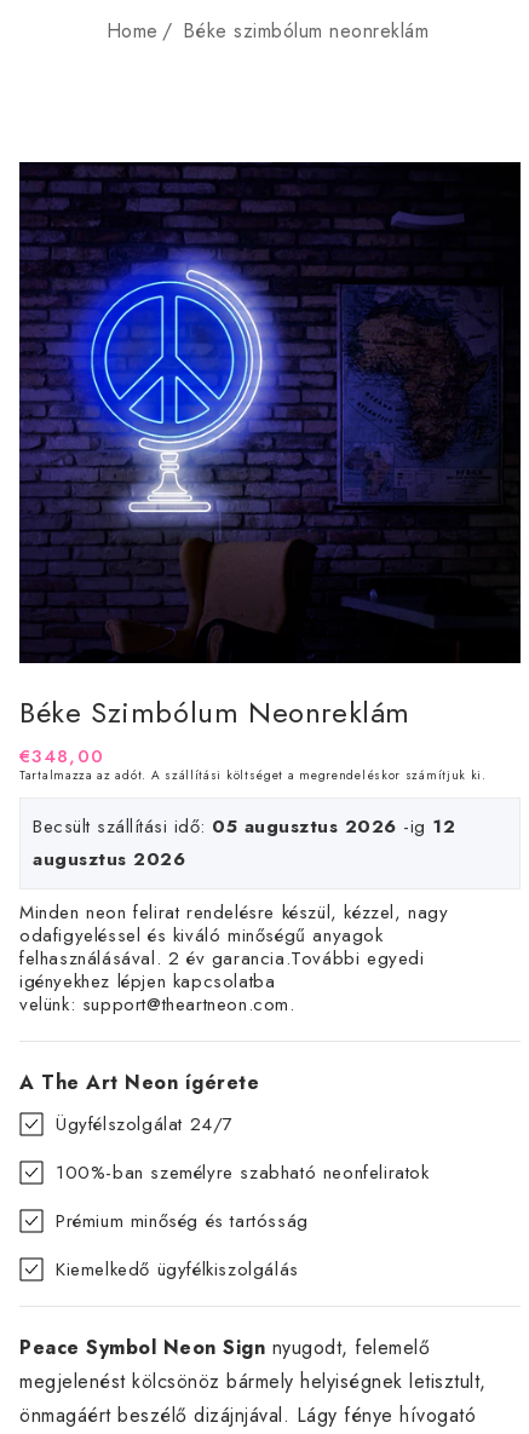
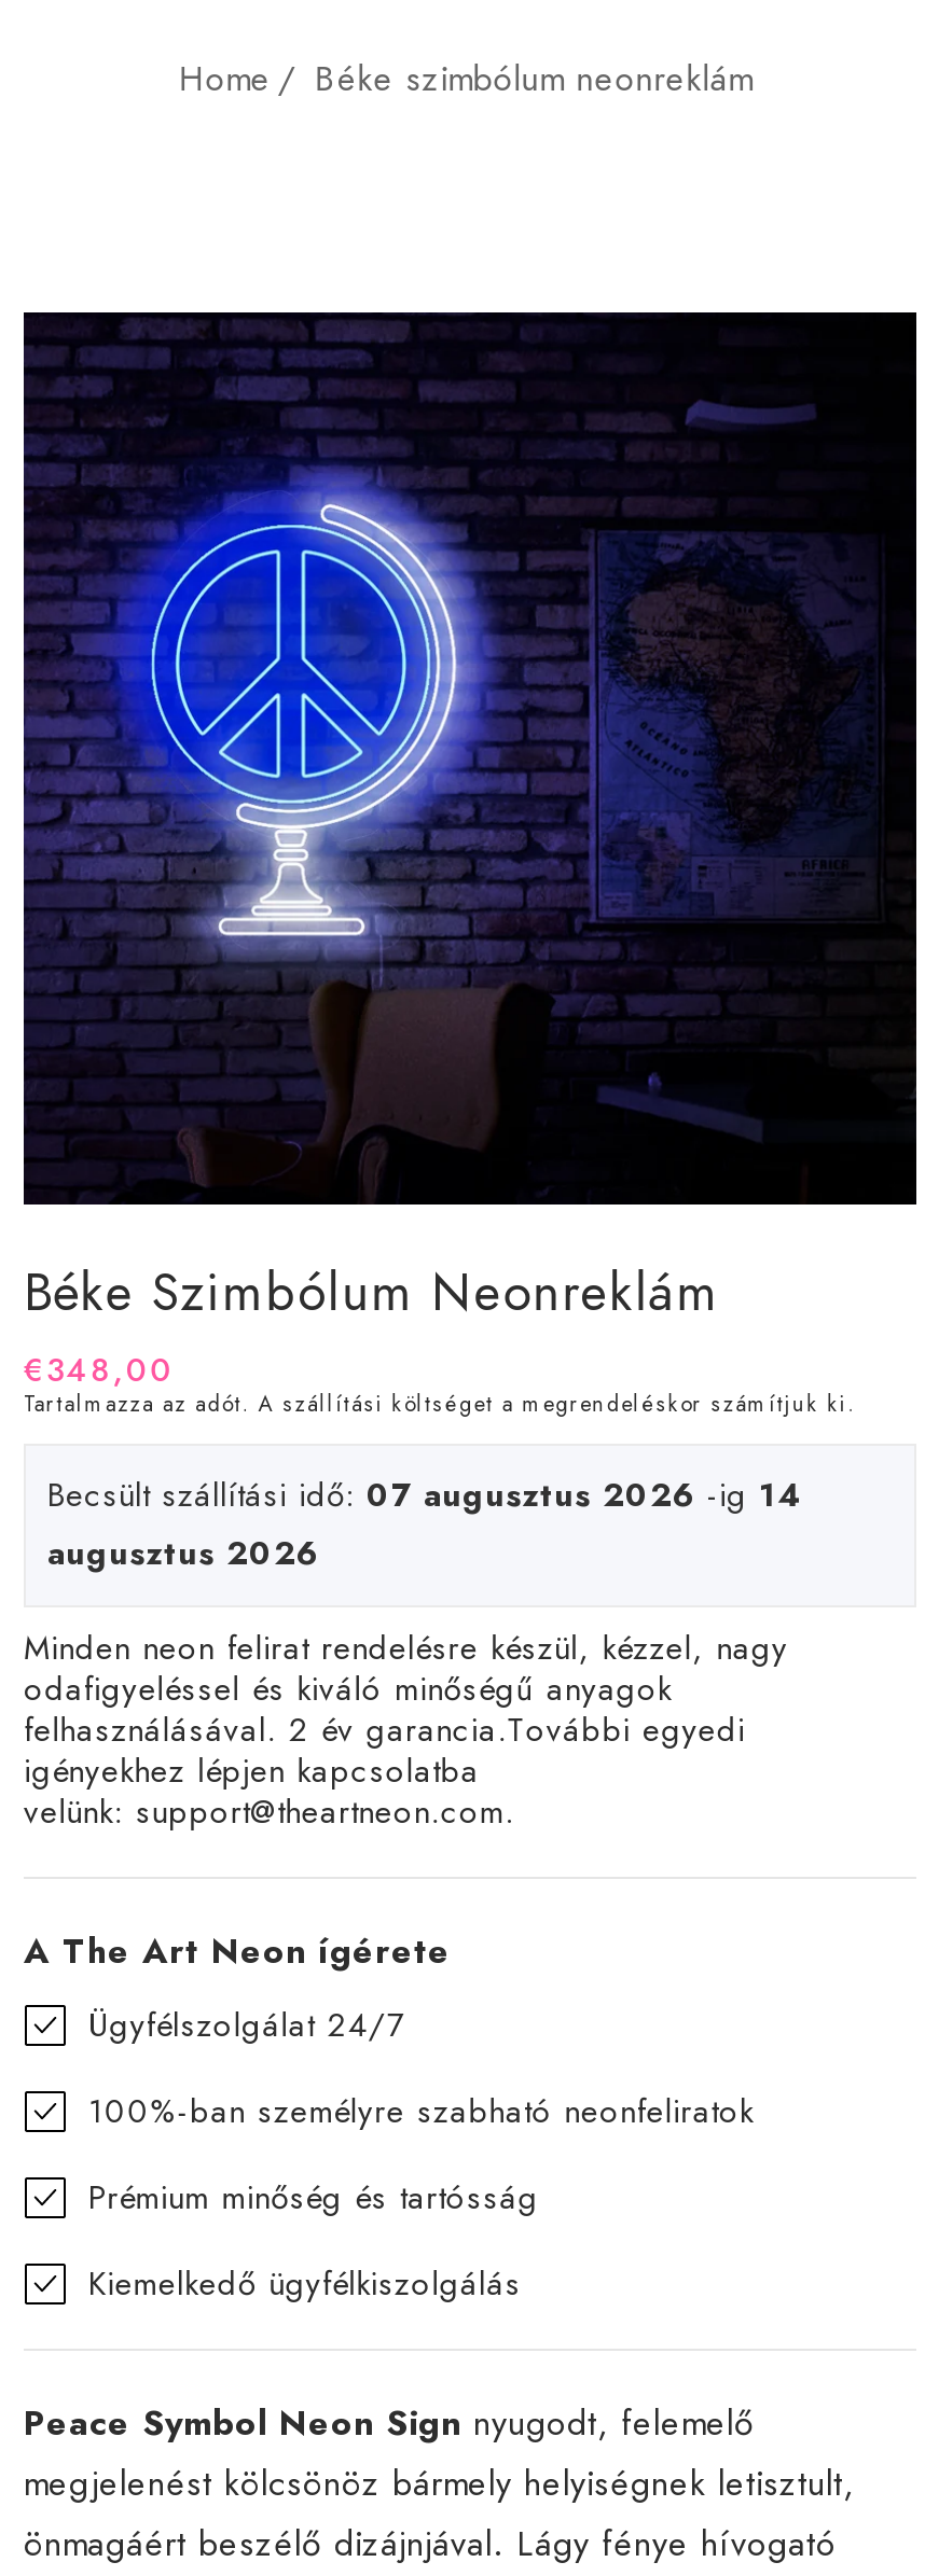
[33,814,455,840] Becsült szállítási idő: 05 augusztus 2026 -ig 12 -> [47,1471,802,1519] Becsült szállítási idő: 07 augusztus 2026 -ig 14

